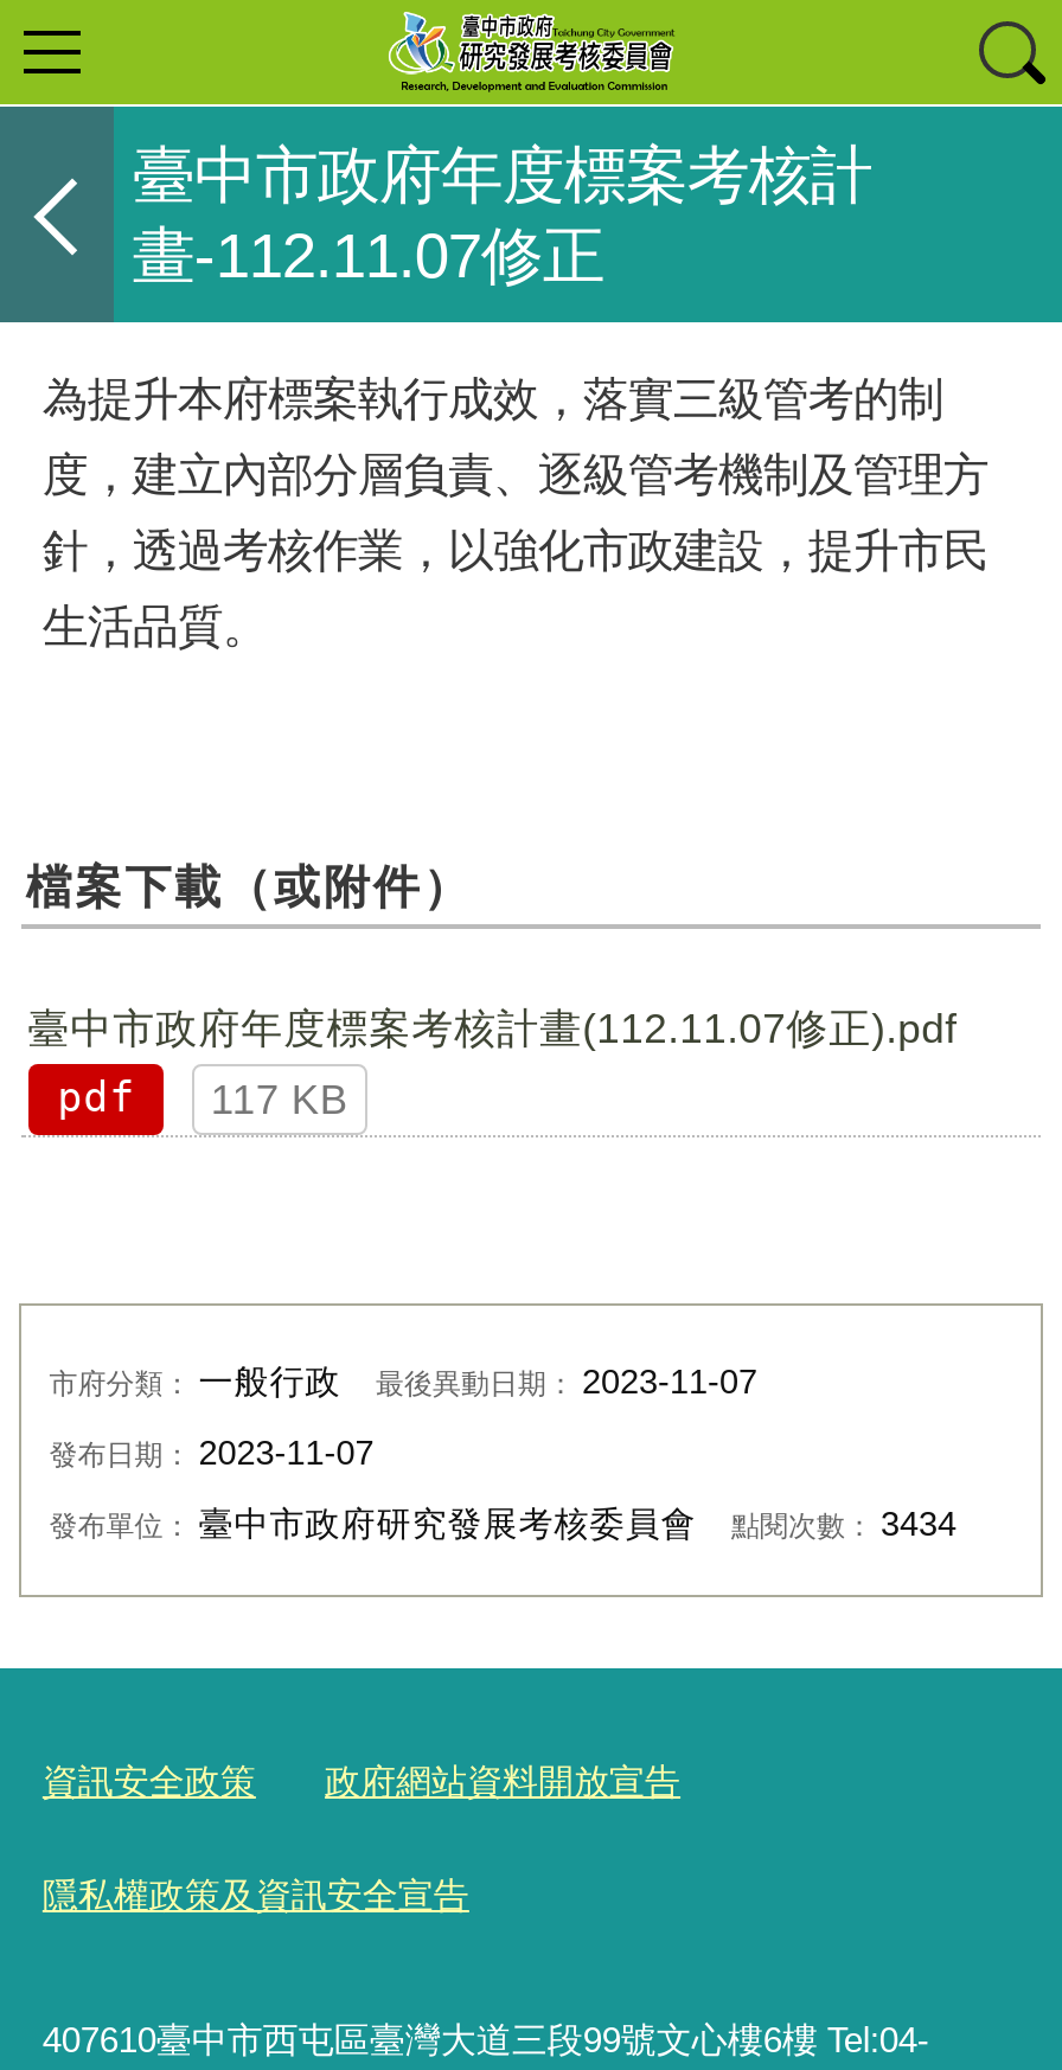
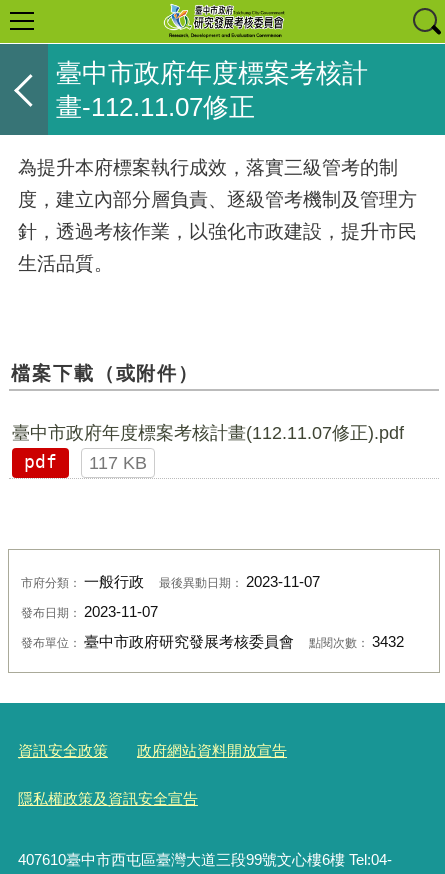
[49,1505,957,1543] 發布單位：臺中市政府研究發展考核委員會 點閱次數：3434 -> [21,634,403,650] 發布單位：臺中市政府研究發展考核委員會 點閱次數：3432

